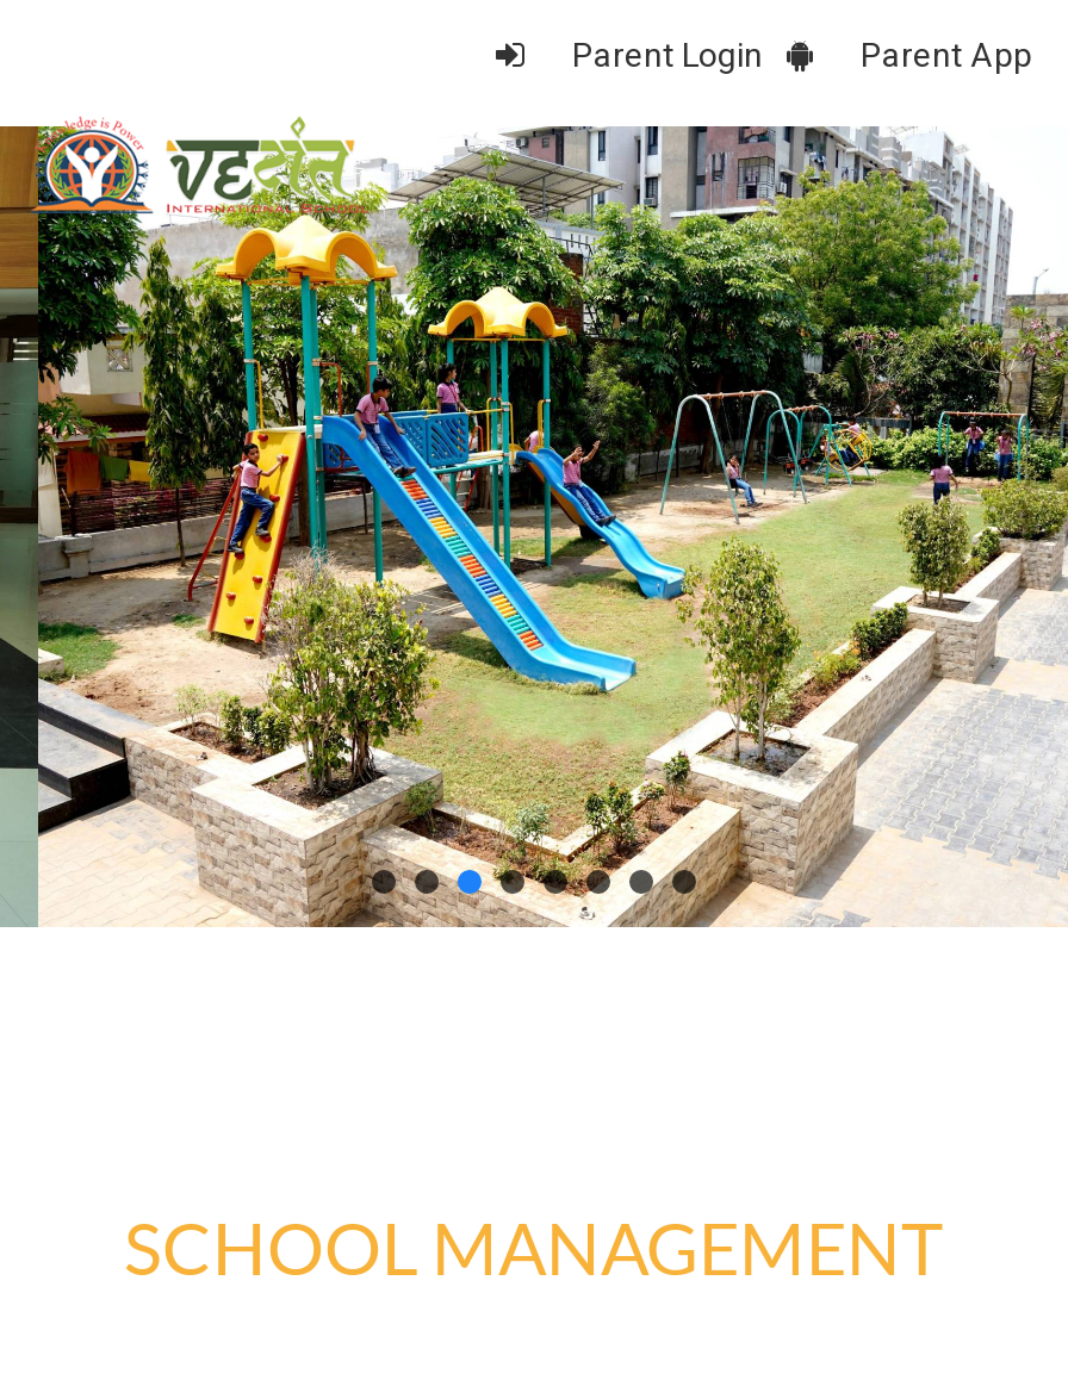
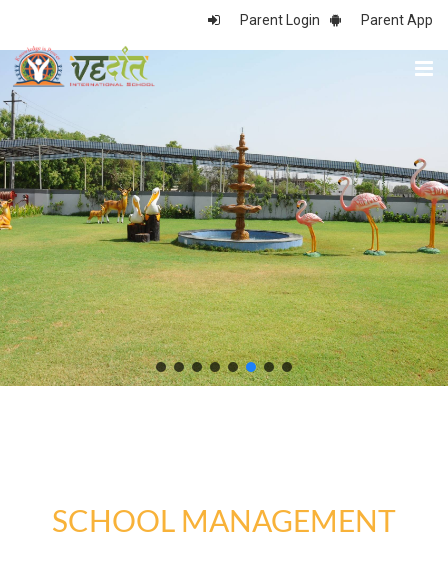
[7,124,1061,930] [image] -> [3,50,445,387] [image]

